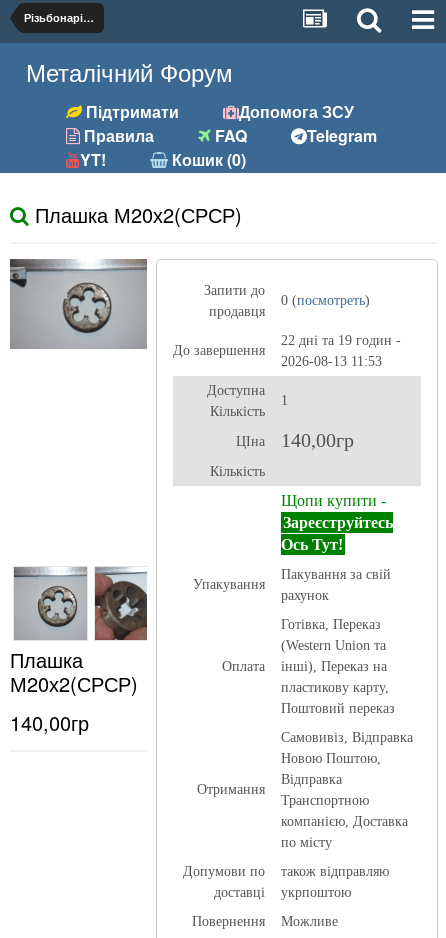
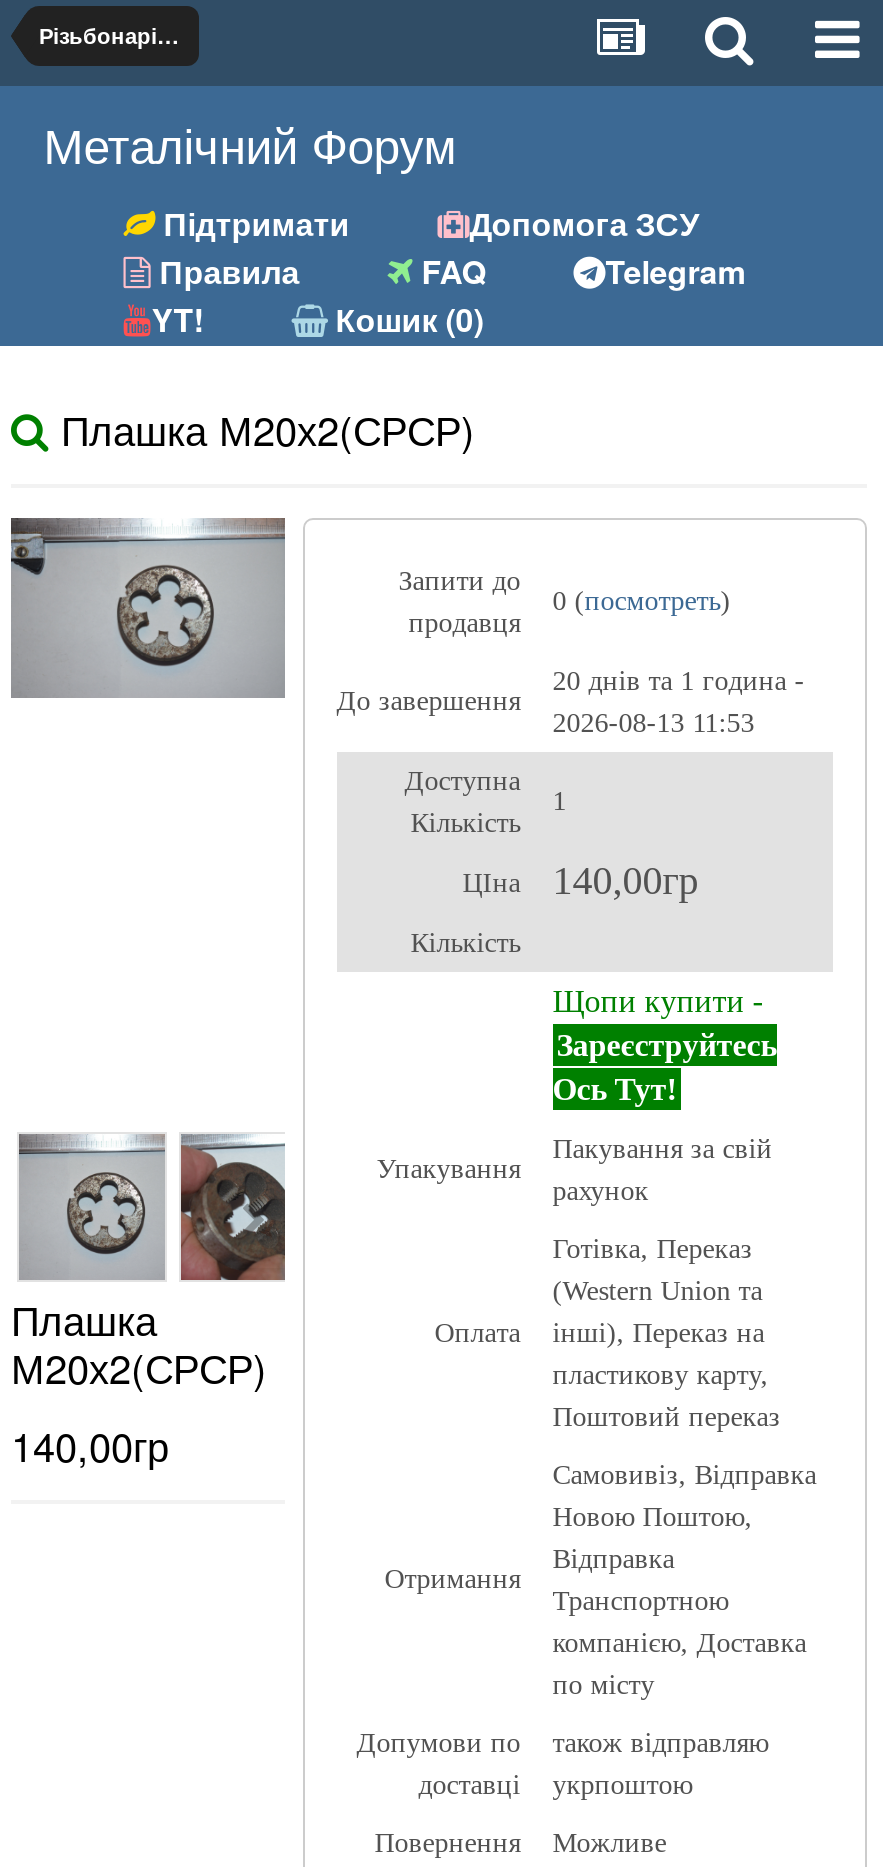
[281,333,401,348] 22 дні та 19 годин - -> [552,666,804,696] 20 днів та 1 година -

